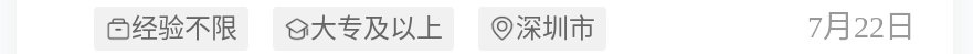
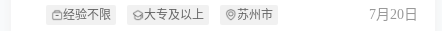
[516,11,916,44] 深圳市 | 7月22日 -> [237,7,418,22] 苏州市 | 7月20日

